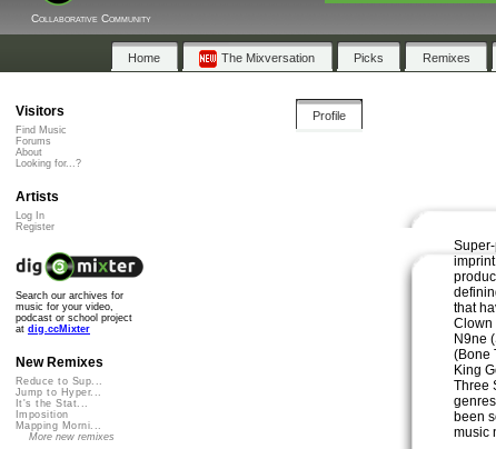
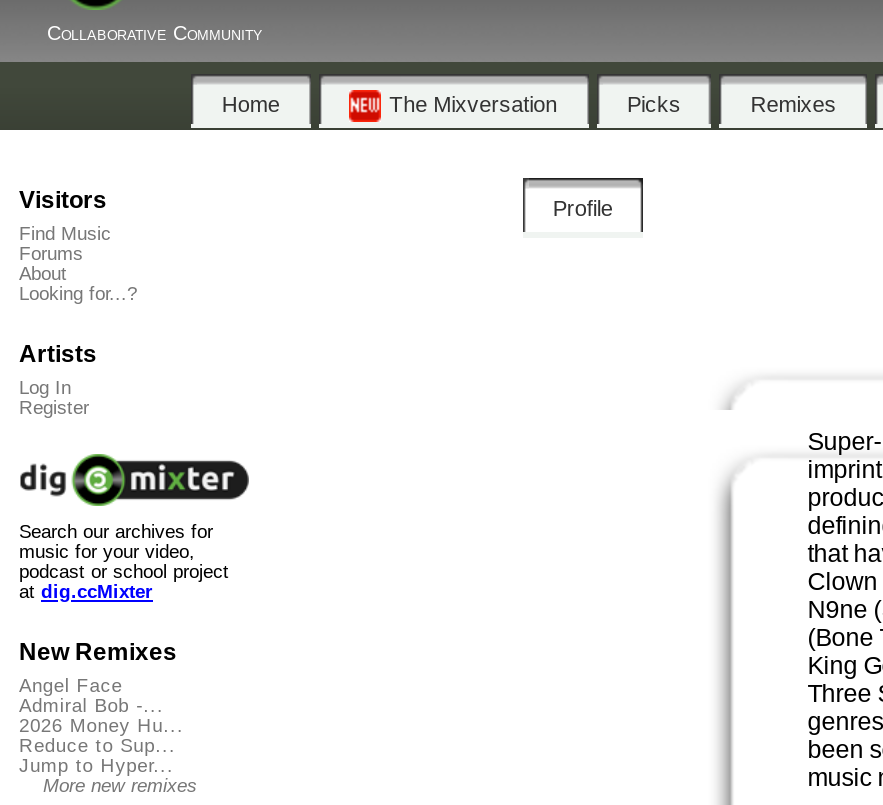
none -> [19,677,184,737] Angel Face | Admiral Bob -... | 2026 Money Hu...
moved [16,376,103,398] -> [19,737,176,777]: Reduce to Sup... | Jump to Hyper...
[16,398,102,432] It's the Stat... | Imposition | Mapping Morni... -> none

